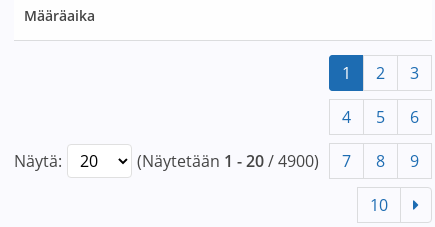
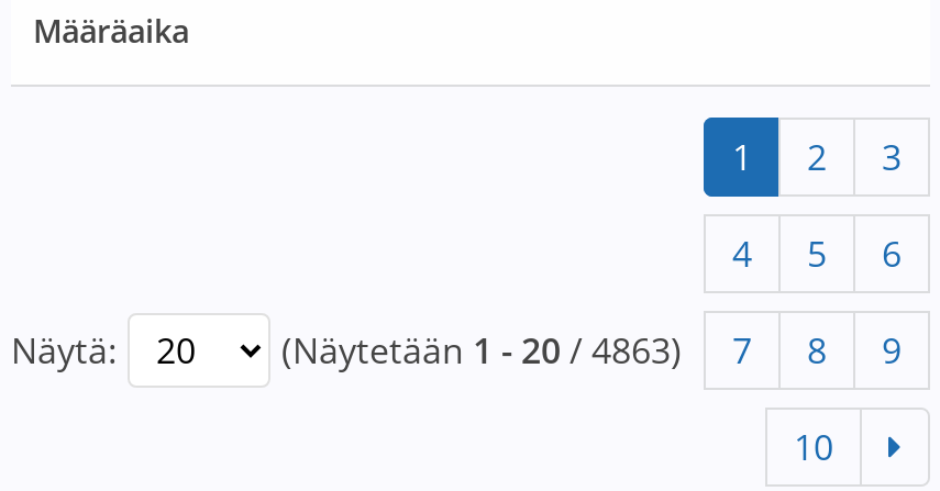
[137,150,419,172] (Näytetään 1 - 20 / 4900) 7 8 9 -> [281,326,902,375] (Näytetään 1 - 20 / 4863) 7 8 9

